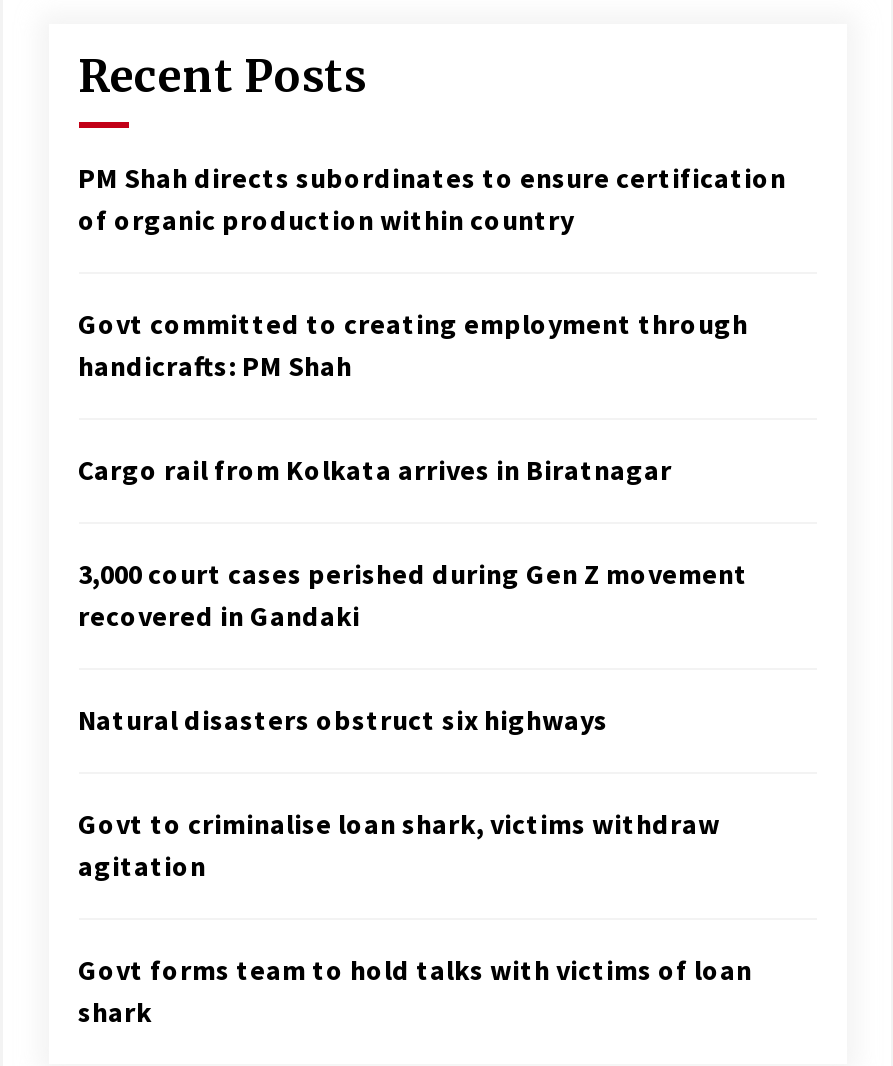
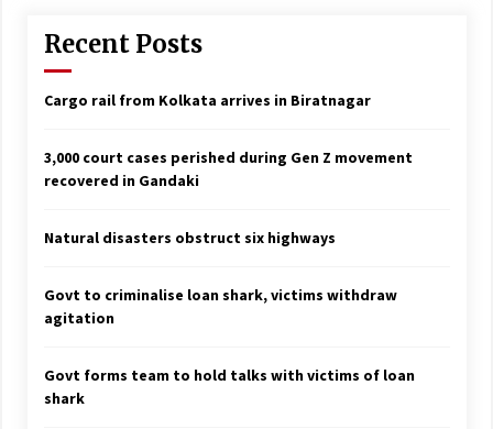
[78,160,786,384] PM Shah directs subordinates to ensure certification | of organic production within country | Govt committed to creating employment through | handicrafts: PM Shah -> none

